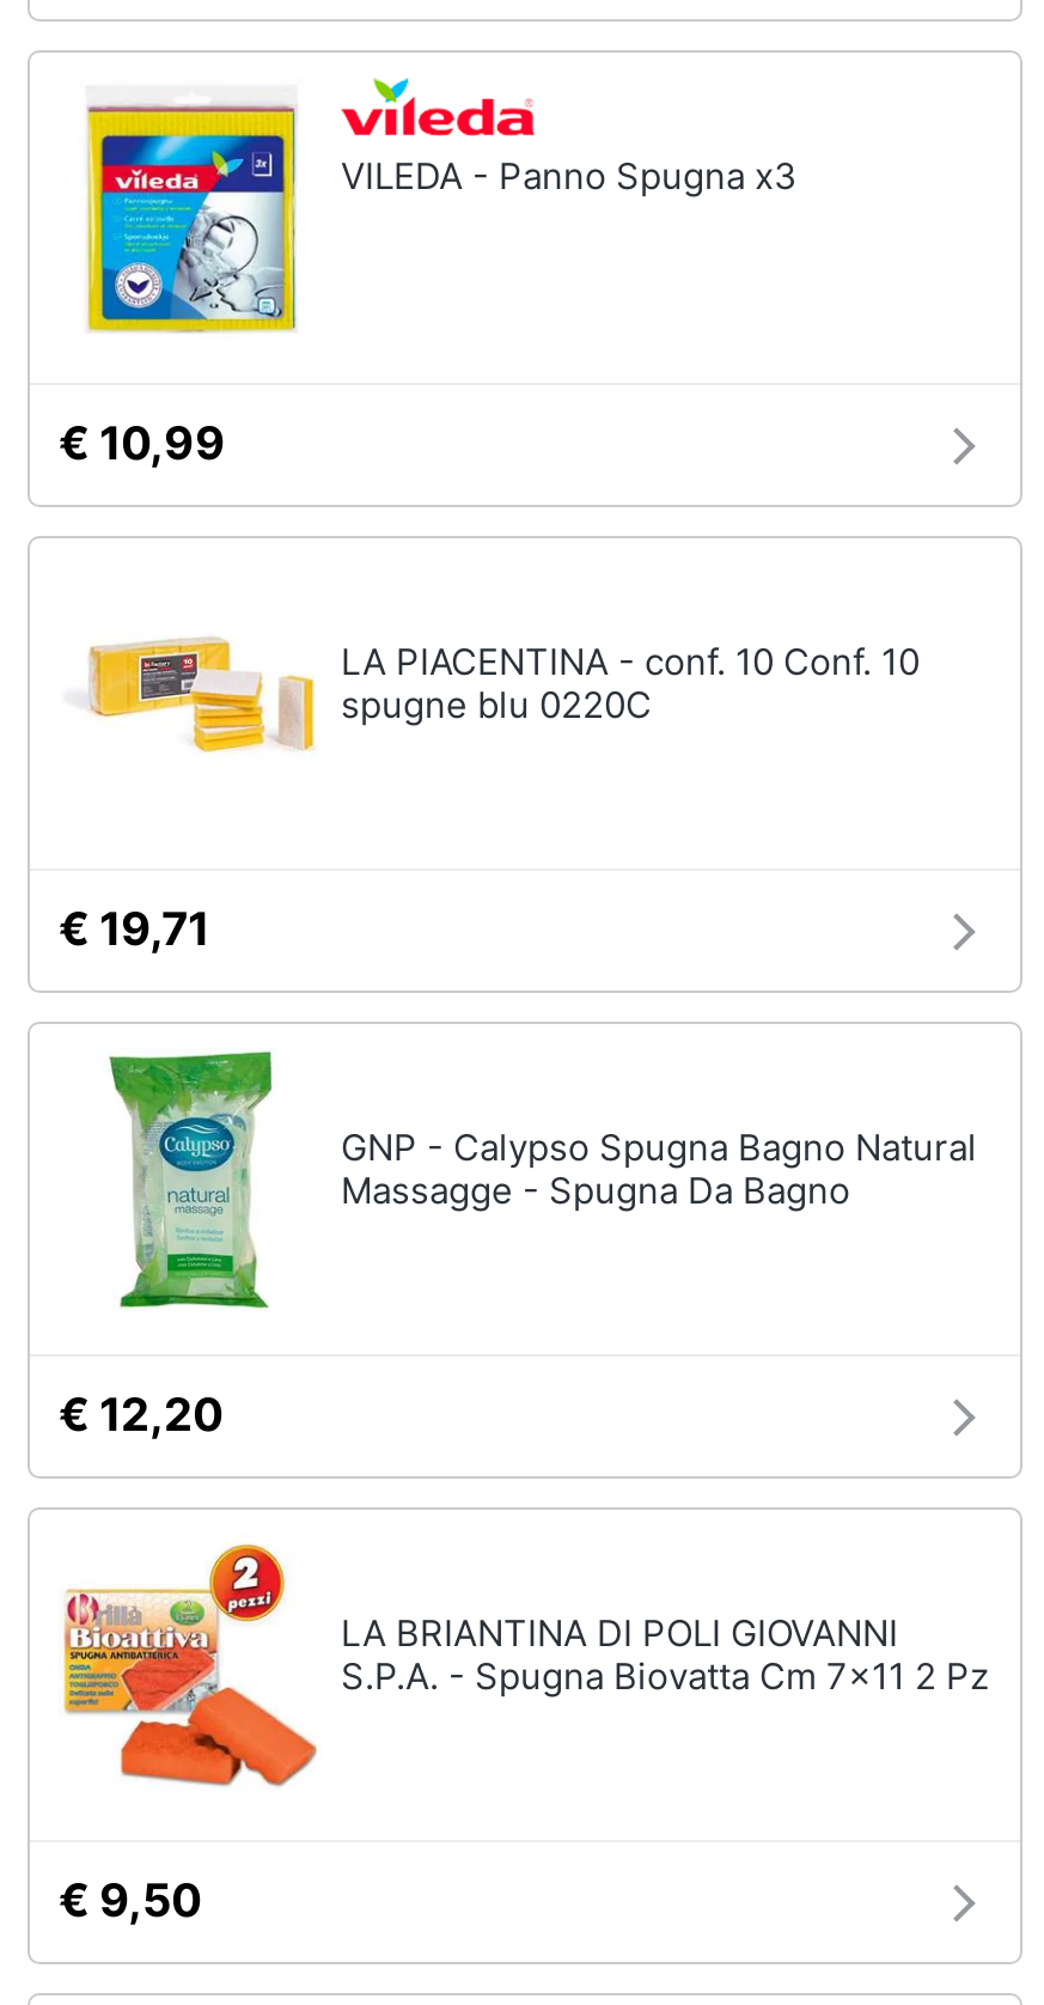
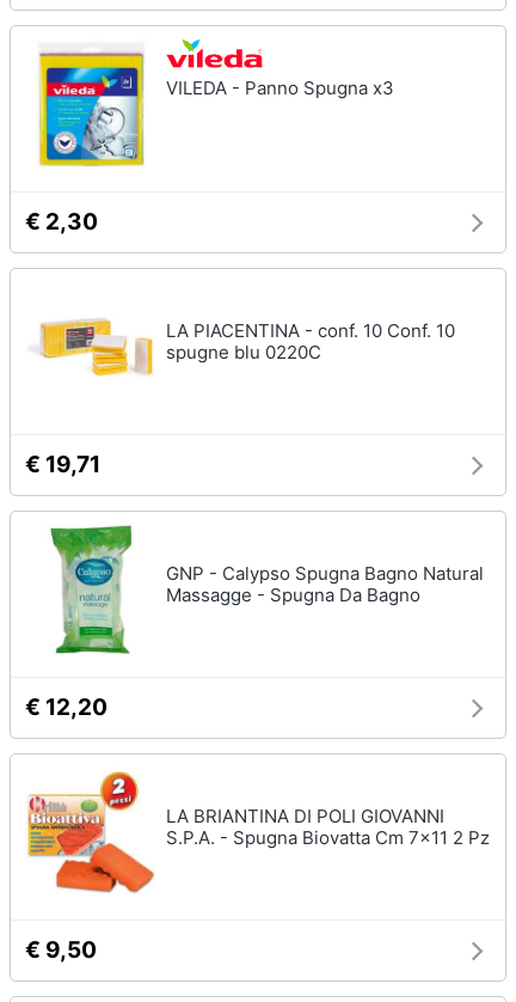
[59,416,226,471] € 10,99 -> [25,208,98,236] € 2,30

